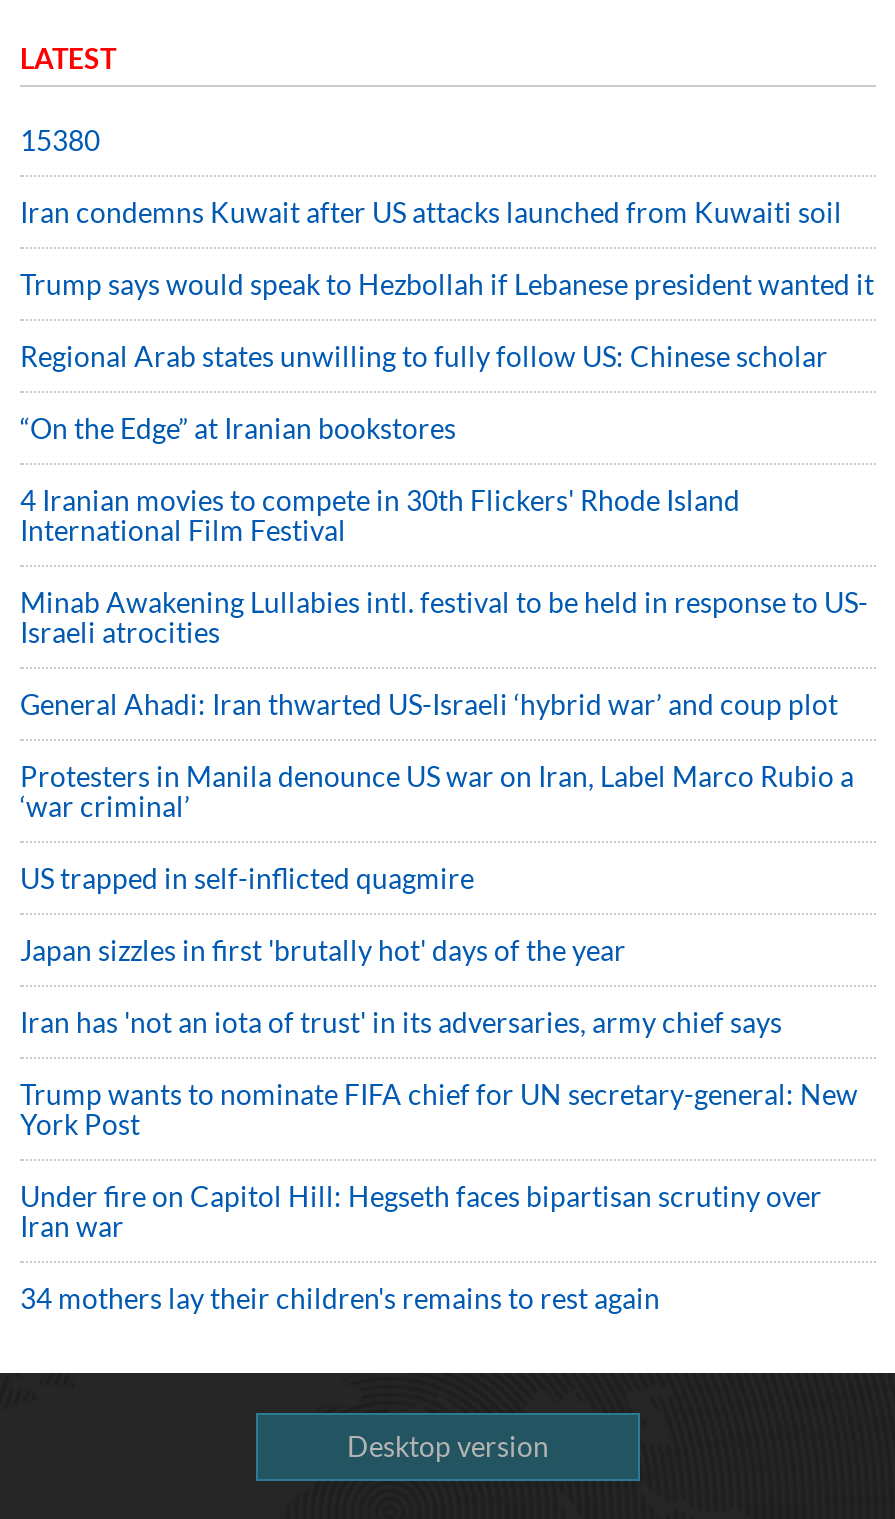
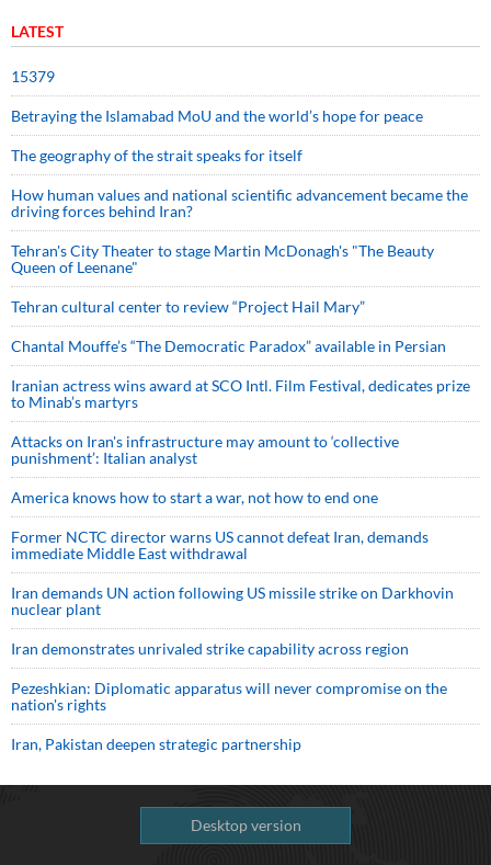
[20,123,100,157] 15380 -> [11,67,55,86] 15379
[20,195,842,229] Iran condemns Kuwait after US attacks launched from Kuwaiti soil -> [11,106,423,125] Betraying the Islamabad MoU and the world’s hope for peace
[20,267,874,301] Trump says would speak to Hezbollah if Lebanese president wanted it -> [11,146,302,165] The geography of the strait speaks for itself
[20,339,828,373] Regional Arab states unwilling to fully follow US: Chinese scholar -> [11,185,468,220] How human values and national scientific advancement became the | driving forces behind Iran?
[20,411,456,445] “On the Edge” at Iranian bookstores -> [11,241,434,276] Tehran's City Theater to stage Martin McDonagh's "The Beauty | Queen of Leenane"
[20,483,740,547] 4 Iranian movies to compete in 30th Flickers' Rhode Island | International Film Festival -> [11,297,365,316] Tehran cultural center to review “Project Hail Mary”
[20,585,868,649] Minab Awakening Lullabies intl. festival to be held in response to US- | Israeli atrocities -> [11,337,446,355] Chantal Mouffe’s “The Democratic Paradox” available in Persian
[20,687,838,721] General Ahadi: Iran thwarted US-Israeli ‘hybrid war’ and coup plot -> [11,376,470,411] Iranian actress wins award at SCO Intl. Film Festival, dedicates prize | to Minab’s martyrs
[20,759,854,823] Protesters in Manila denounce US war on Iran, Label Marco Rubio a | ‘war criminal’ -> [11,432,399,467] Attacks on Iran's infrastructure may amount to ‘collective | punishment’: Italian analyst
[20,861,480,895] US trapped in self-inflicted quagmire -> [11,488,378,507] America knows how to start a war, not how to end one
[20,933,626,967] Japan sizzles in first 'brutally hot' days of the year -> [11,527,429,563] Former NCTC director warns US cannot defeat Iran, demands | immediate Middle East withdrawal
[20,1005,788,1039] Iran has 'not an iota of trust' in its adversaries, army chief says -> [11,583,454,618] Iran demands UN action following US missile strike on Darkhovin | nuclear plant
[20,1077,858,1141] Trump wants to nominate FIFA chief for UN secretary-general: New | York Post -> [11,639,409,658] Iran demonstrates unrivaled strike capability across region
[20,1179,822,1243] Under fire on Capitol Hill: Hegseth faces bipartisan scrutiny over | Iran war -> [11,679,447,714] Pezeshkian: Diplomatic apparatus will never compromise on the | nation's rights
[20,1281,660,1315] 34 mothers lay their children's remains to rest again -> [11,735,301,753] Iran, Pakistan deepen strategic partnership

